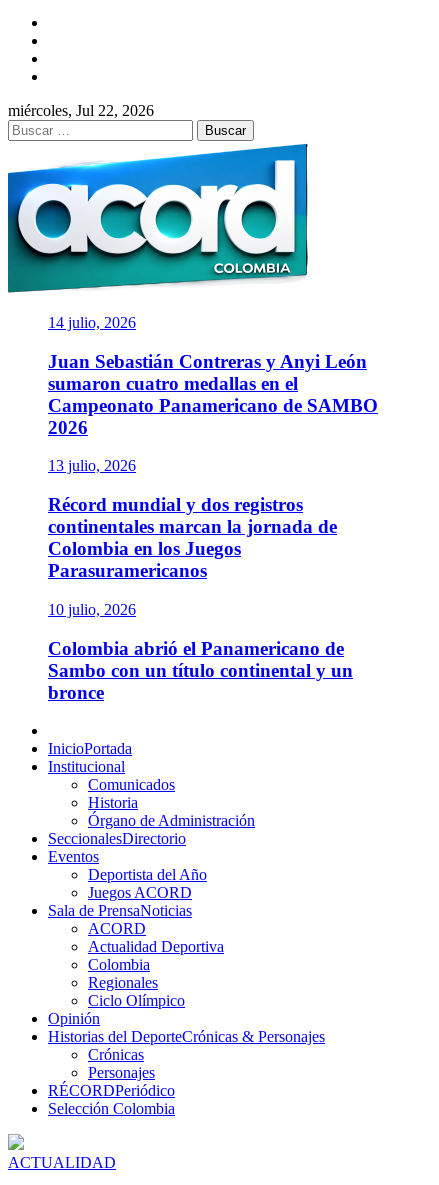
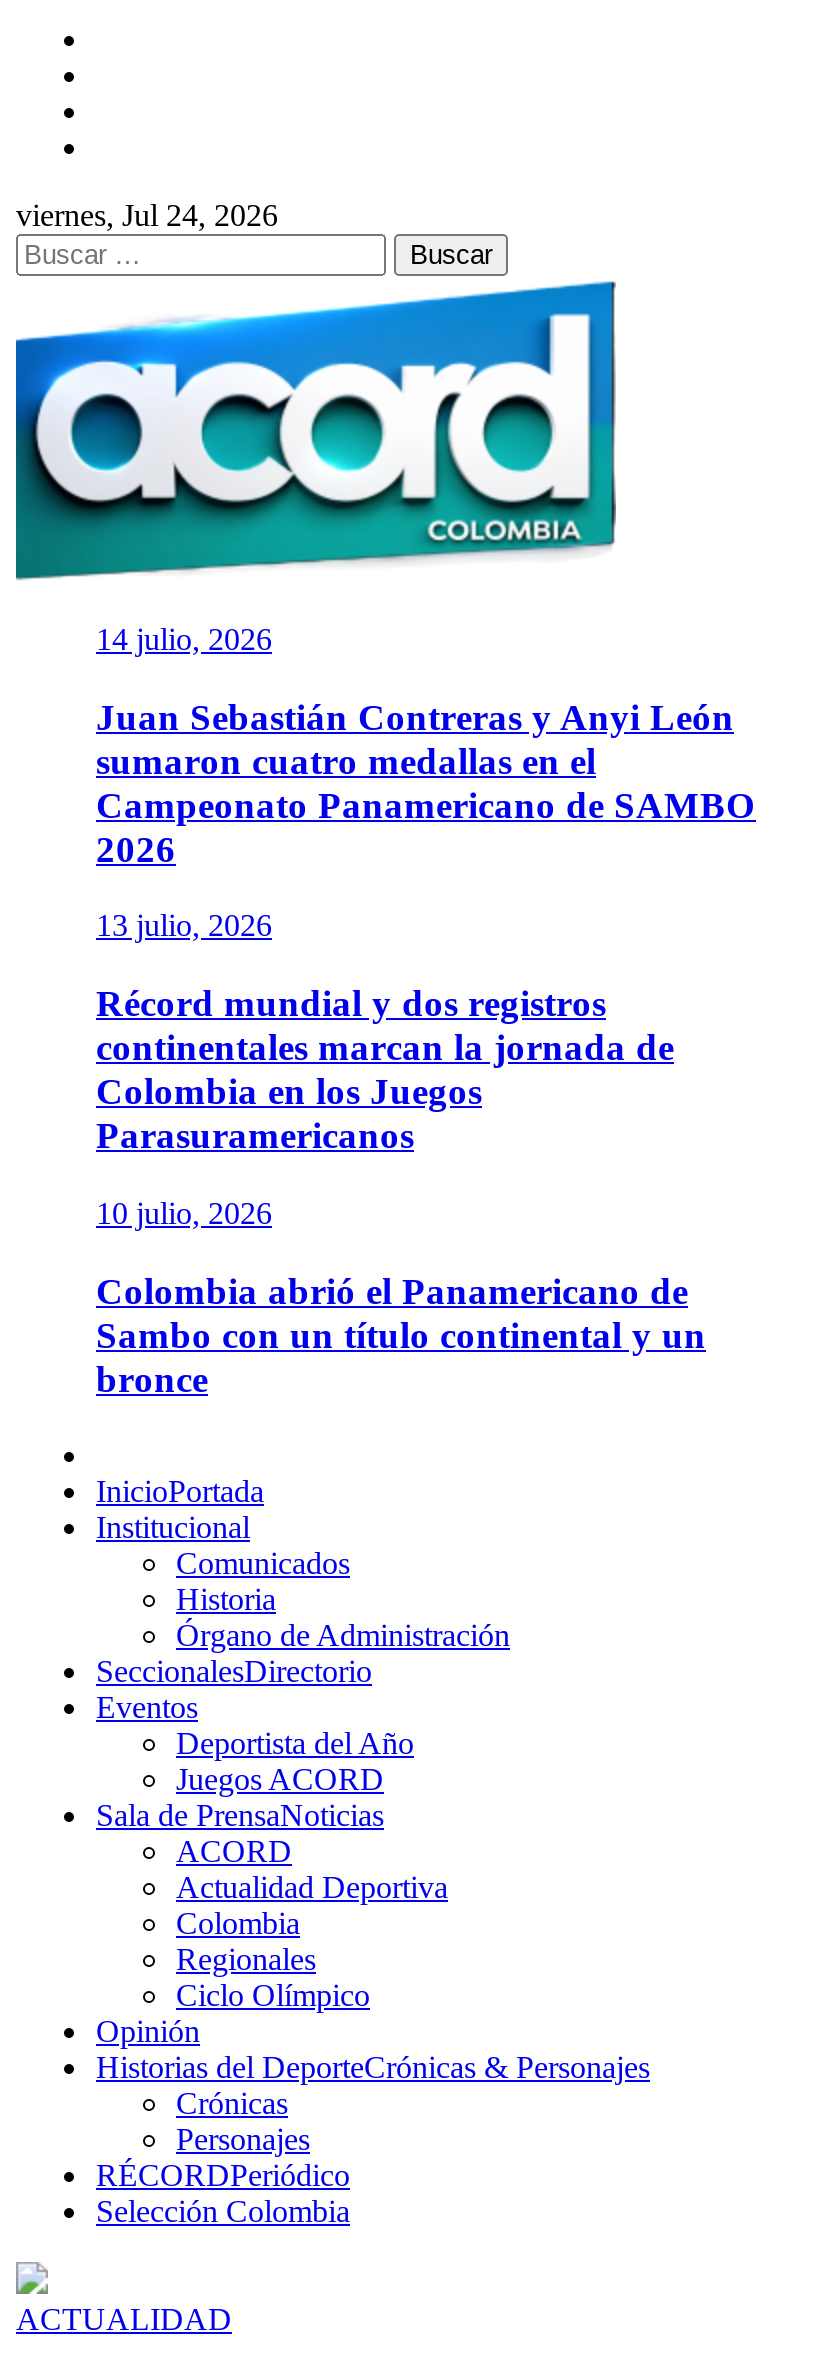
[8,102,154,119] miércoles, Jul 22, 2026 -> [16,198,278,232] viernes, Jul 24, 2026

